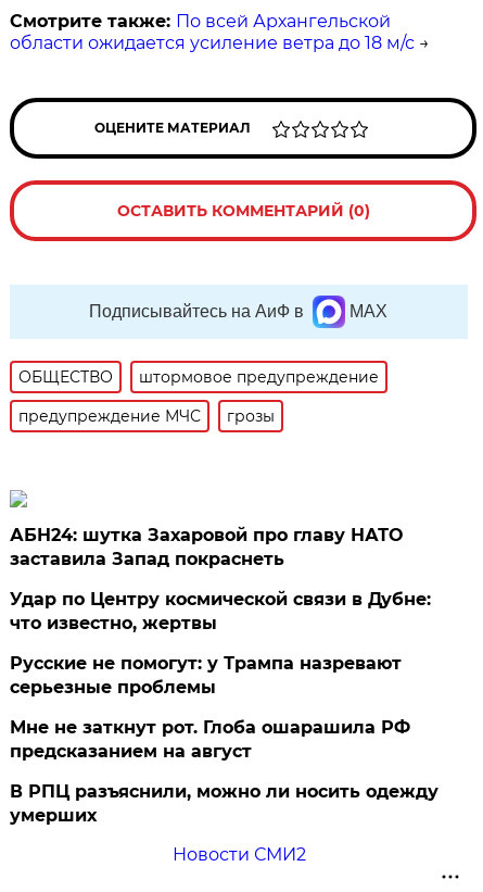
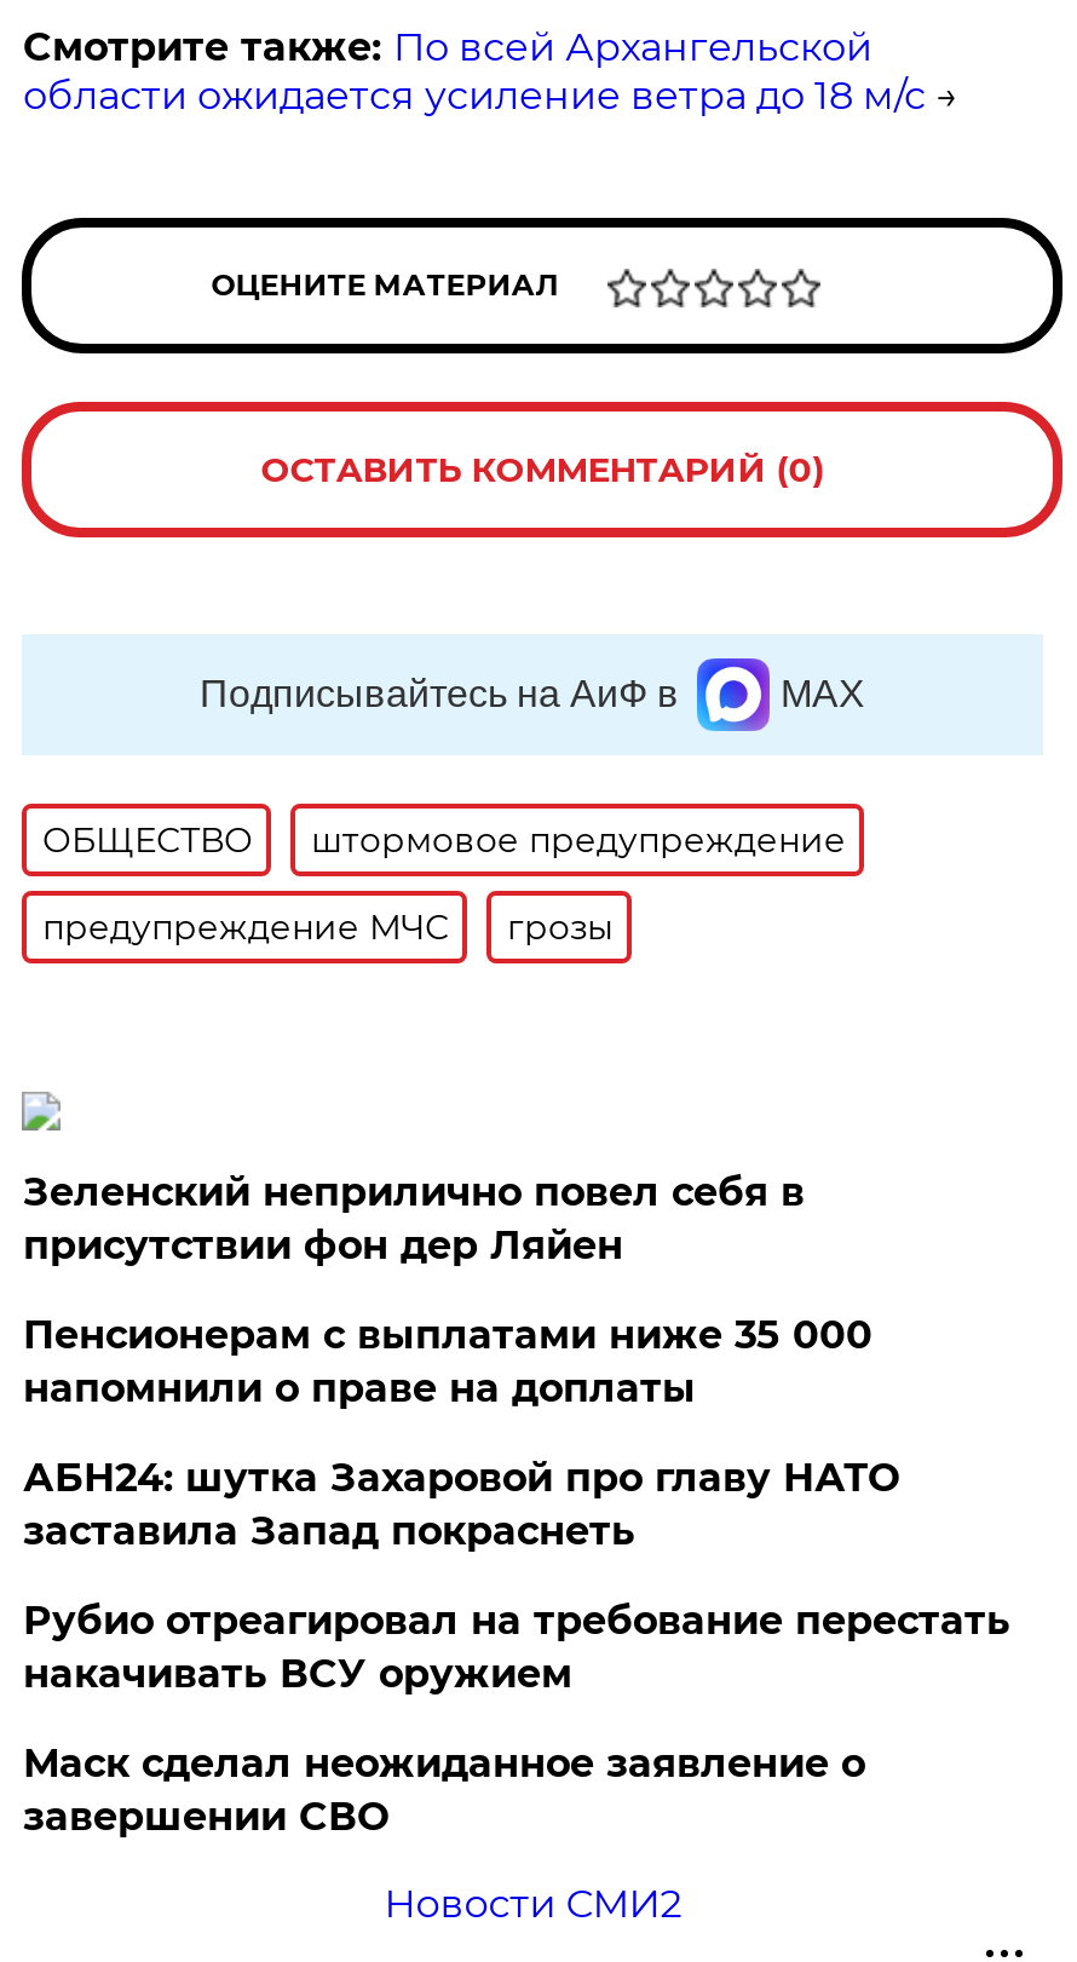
none -> [23,1169,872,1411] Зеленский неприлично повел cебя в | присутствии фон дер Ляйен | Пенсионерам с выплатами ниже 35 000 | напомнили о праве на доплаты
moved [10,525,403,569] -> [23,1455,899,1554]: АБН24: шутка Захаровой про главу НАТО | заставила Запад покраснеть
[10,589,439,826] Удар по Центру космической связи в Дубне: | что известно, жертвы | Русские не помогут: у Трампа назревают | серьезные проблемы | Мне не заткнут рот. Глоба ошарашила РФ | предсказанием на август | В РПЦ разъяснили, можно ли носить одежду | умерших -> [23,1597,1010,1840] Рубио отреагировал на требование перестать | накачивать ВСУ оружием | Маск сделал неожиданное заявление о | завершении СВО

